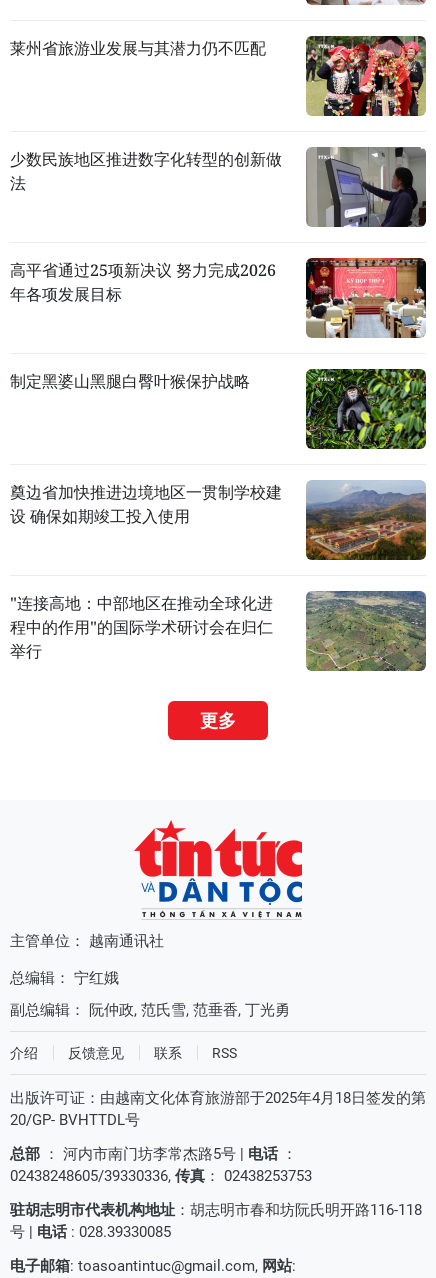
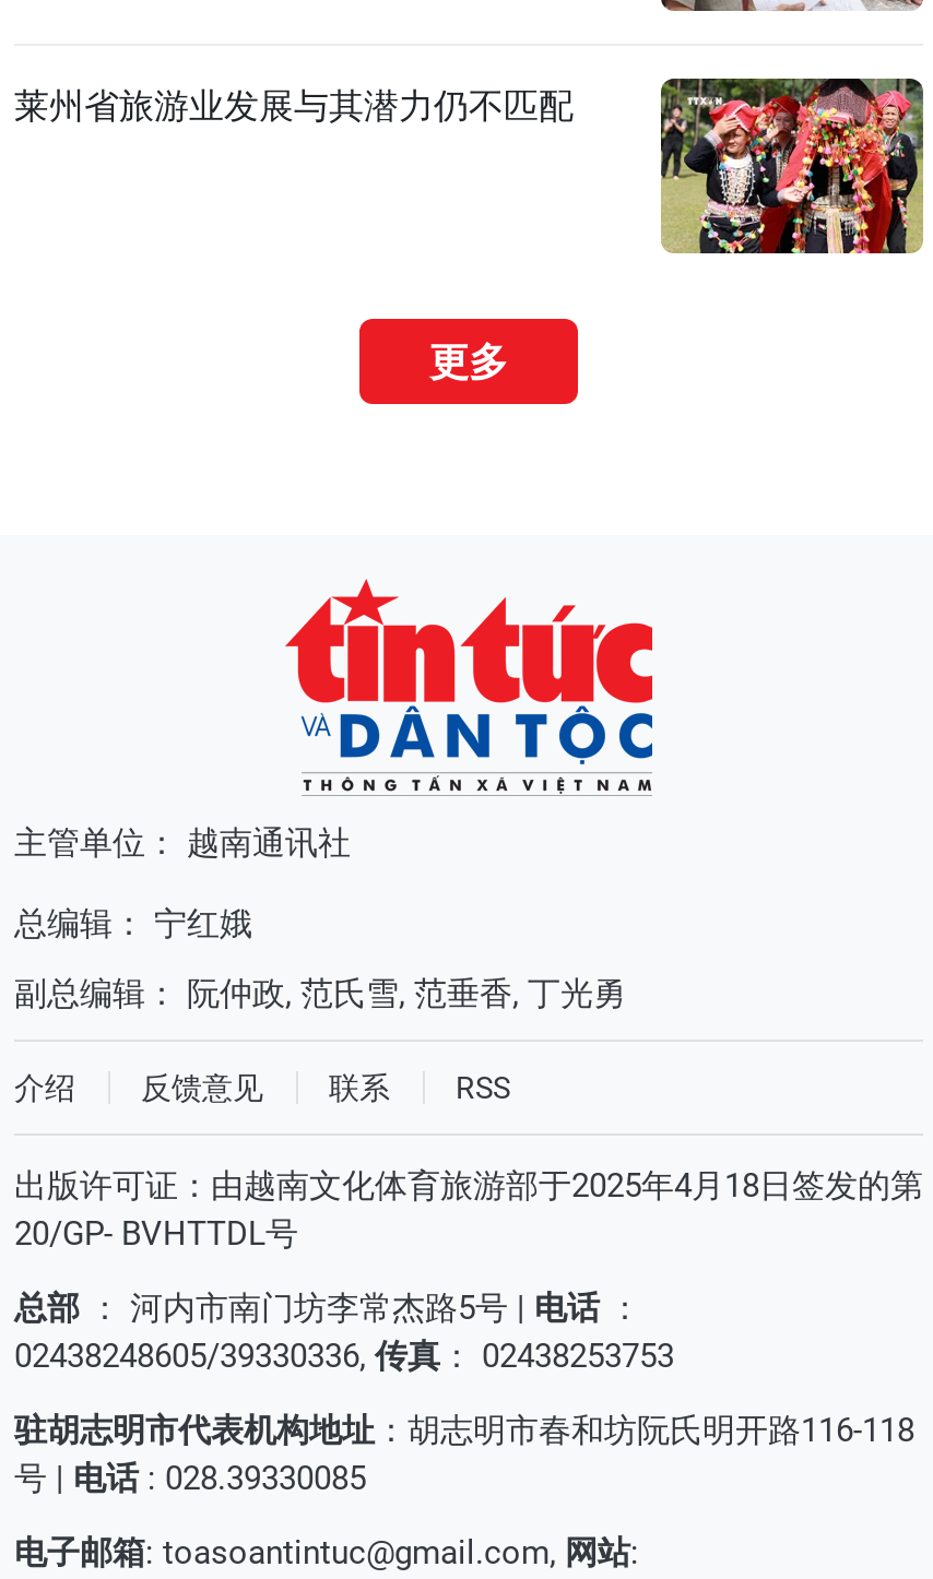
[10,146,427,228] [image] | 少数民族地区推进数字化转型的创新做 | 法 -> none
[10,257,427,339] [image] | 高平省通过25项新决议 努力完成2026 | 年各项发展目标 -> none
[10,370,250,392] 制定黑婆山黑腿白臀叶猴保护战略 -> none
[305,368,427,450] [image] -> none
[10,480,426,561] [image] | 奠边省加快推进边境地区一贯制学校建 | 设 确保如期竣工投入使用 -> none
[10,590,427,672] [image] | "连接高地：中部地区在推动全球化进 | 程中的作用"的国际学术研讨会在归仁 | 举行 -> none

